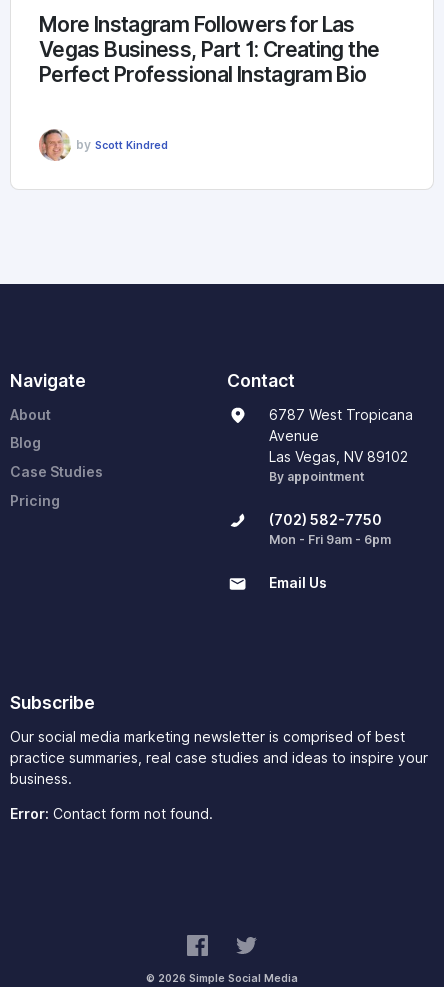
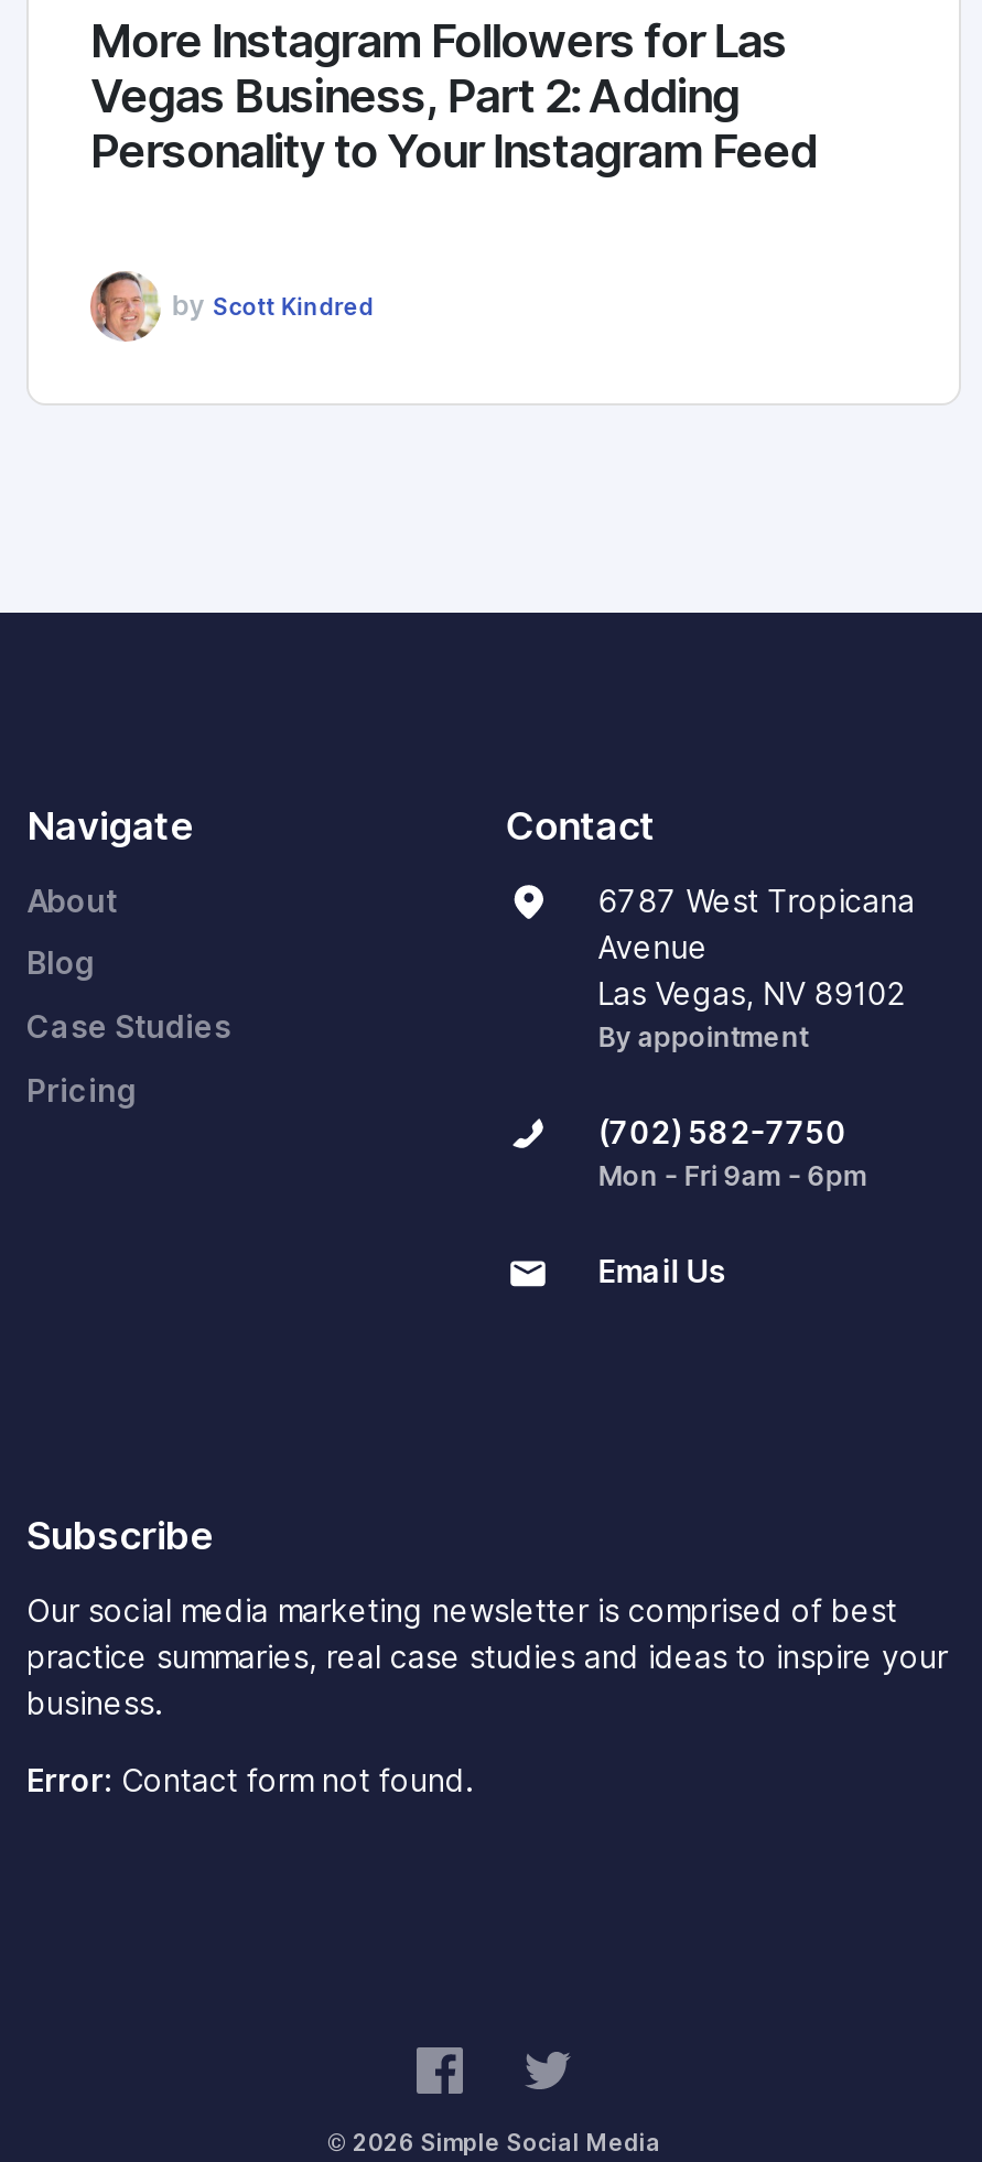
[39,37,379,87] Vegas Business, Part 1: Creating the | Perfect Professional Instagram Bio -> [90,69,817,179] Vegas Business, Part 2: Adding | Personality to Your Instagram Feed

